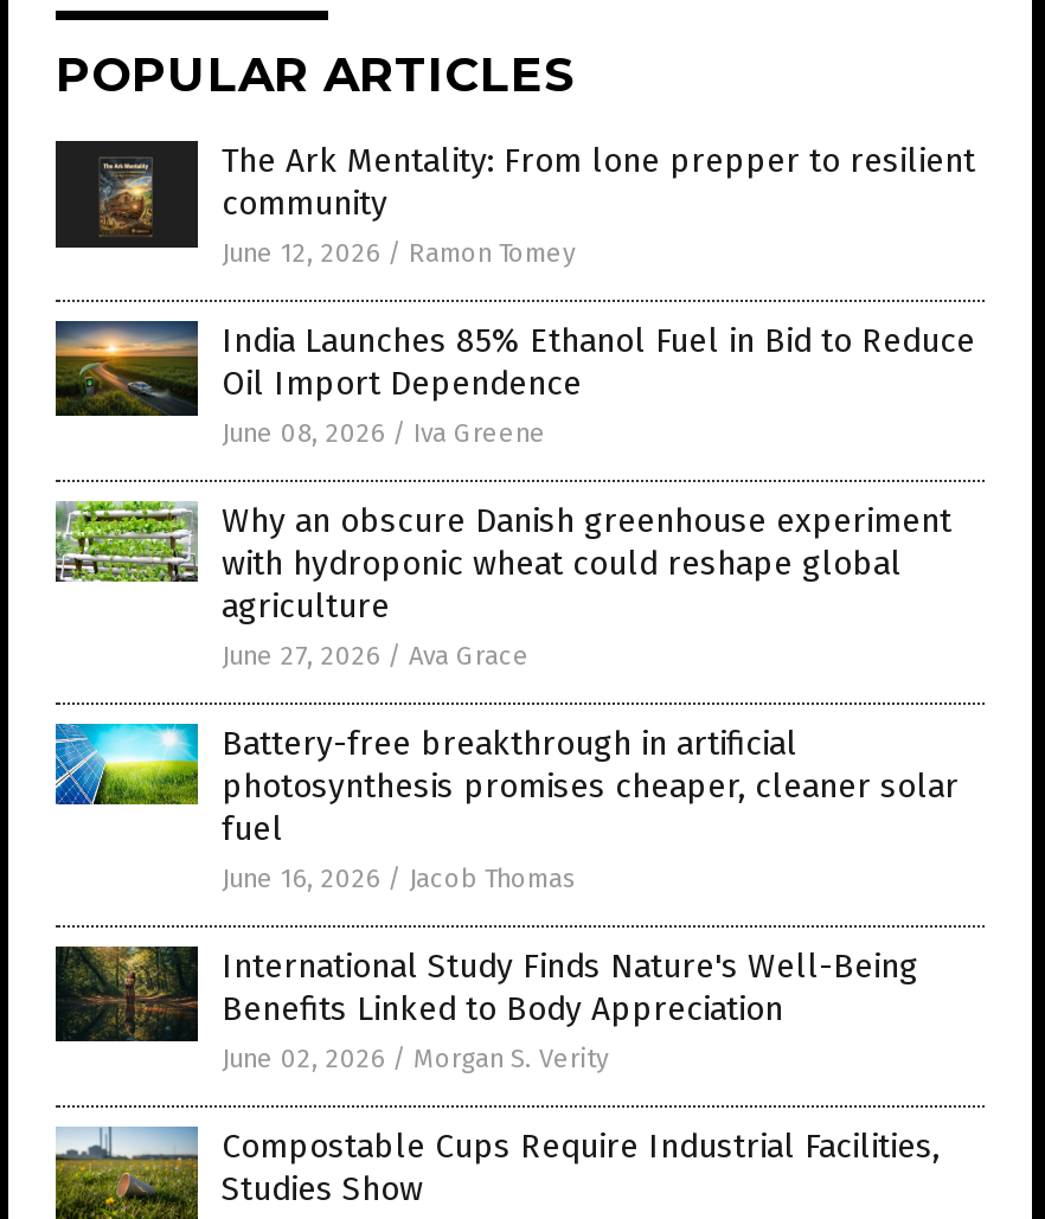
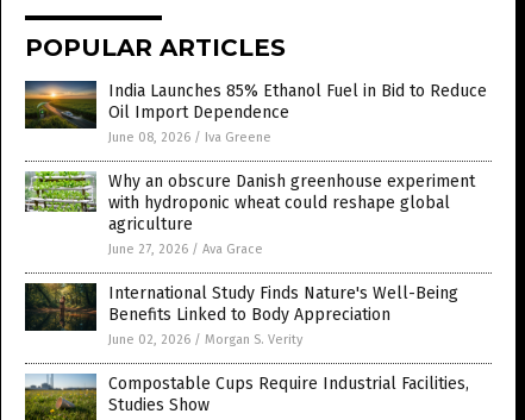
[53,141,975,269] [image] | The Ark Mentality: From lone prepper to resilient | community | June 12, 2026 / Ramon Tomey -> none
[53,721,959,895] [image] | Battery-free breakthrough in artificial | photosynthesis promises cheaper, cleaner solar | fuel | June 16, 2026 / Jacob Thomas -> none

